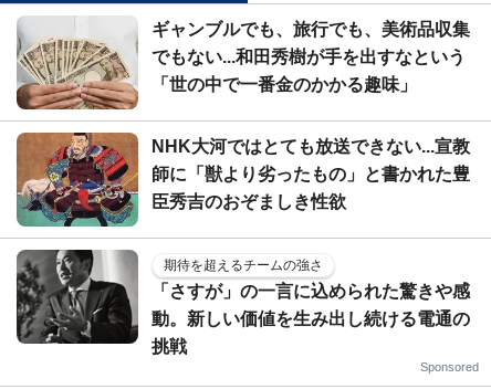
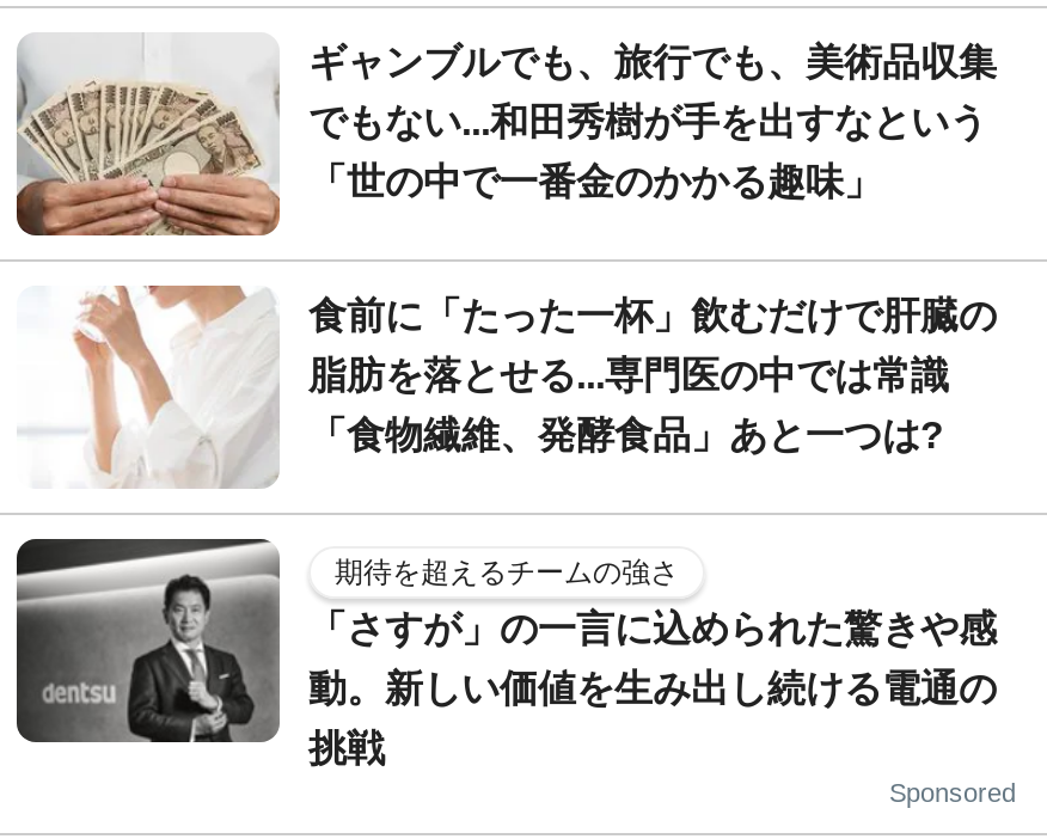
[15,132,470,228] [image] | NHK大河ではとても放送できない...宣教 -> [17,283,997,489] [image] | 食前に「たった一杯」飲むだけで肝臓の
[152,164,470,183] 師に「獣より劣ったもの」と書かれた豊 -> [308,354,949,394] 脂肪を落とせる...専門医の中では常識
[152,192,346,211] 臣秀吉のおぞましき性欲 -> [308,414,944,454] 「食物繊維、発酵食品」あと一つは?
[17,250,138,344] [image] -> [14,537,280,745] [image]

